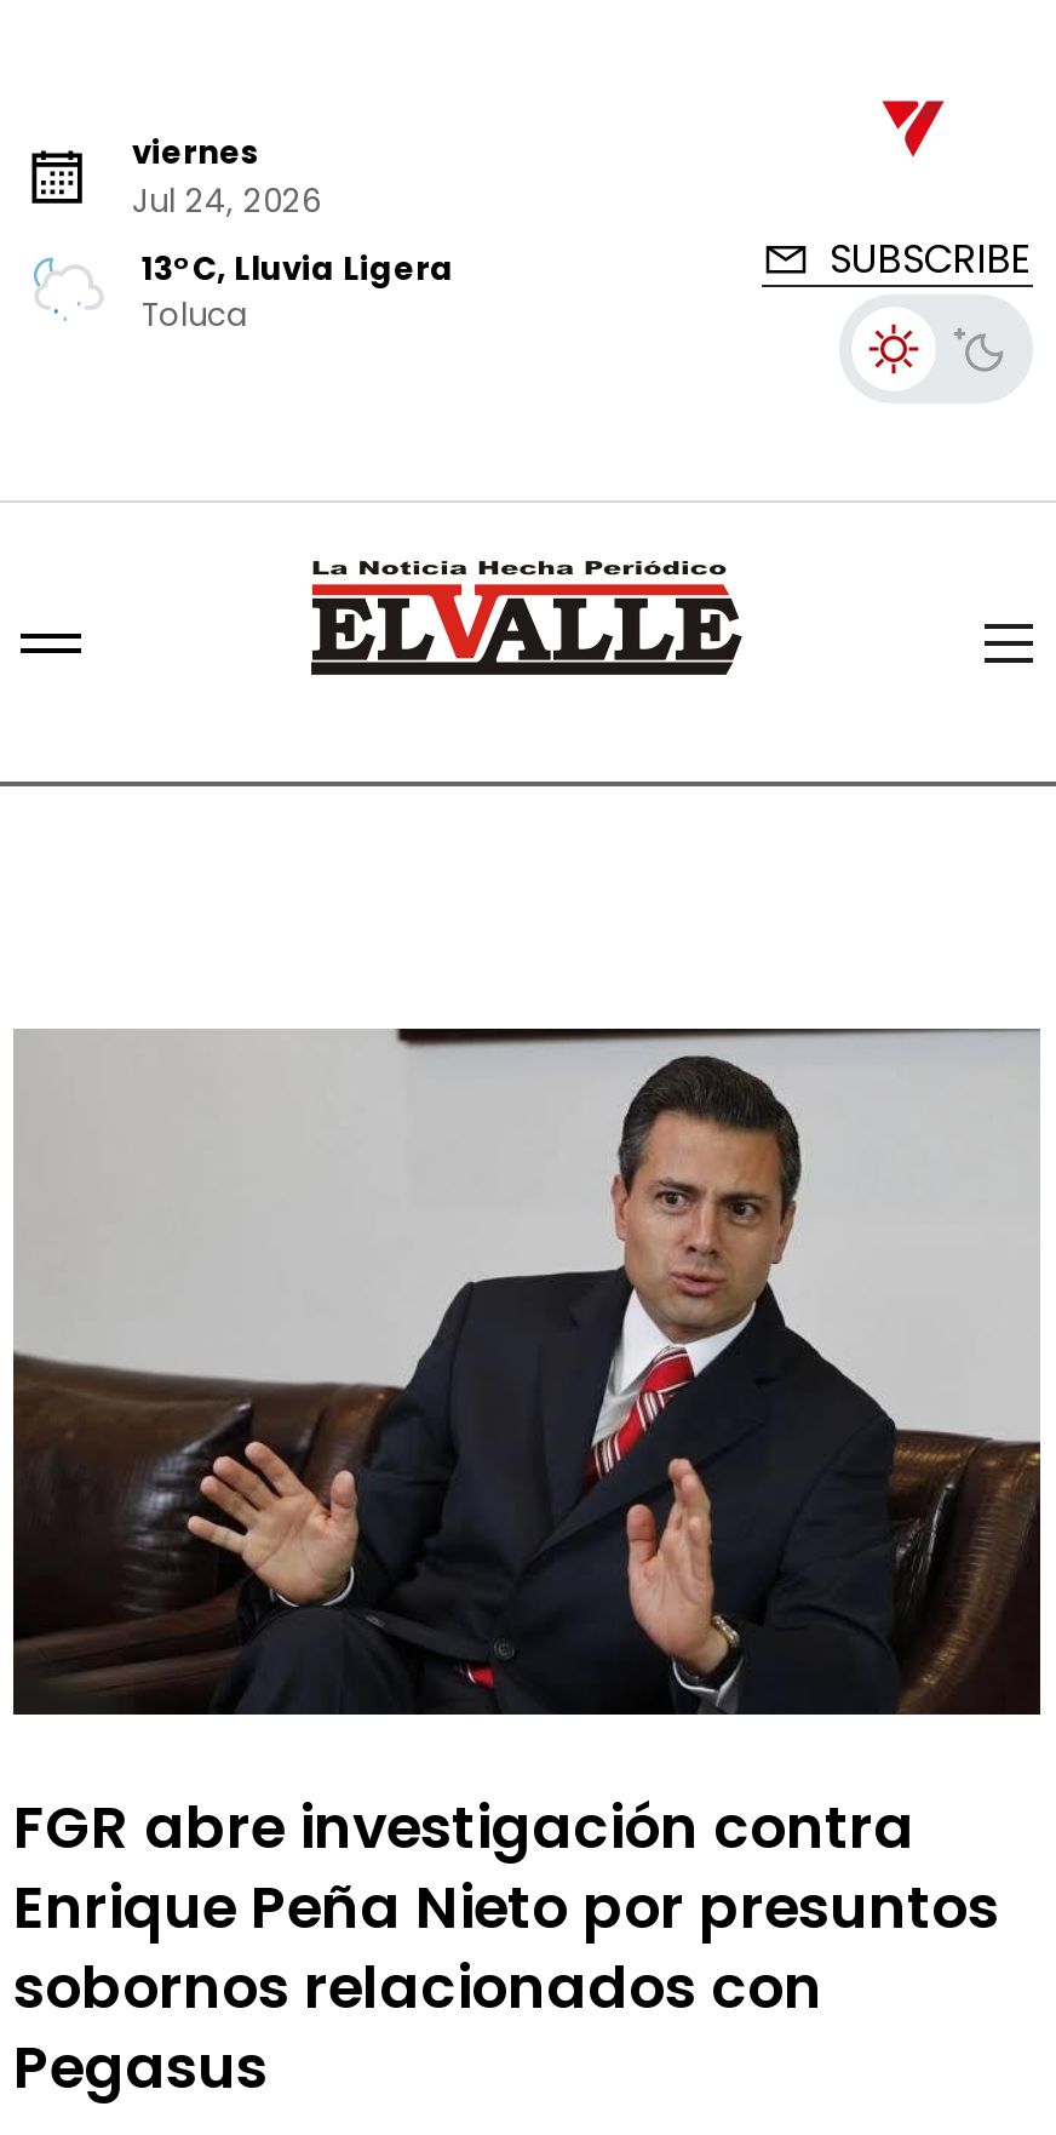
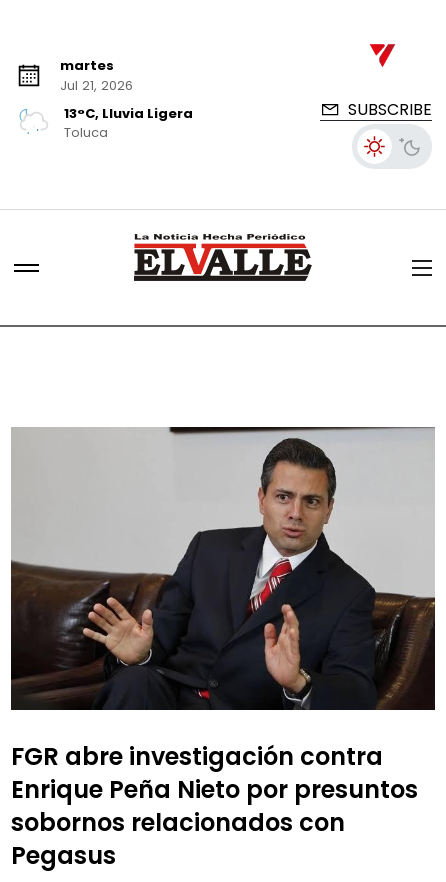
[132,129,321,223] viernes | Jul 24, 2026 -> [60,56,133,95] martes | Jul 21, 2026

